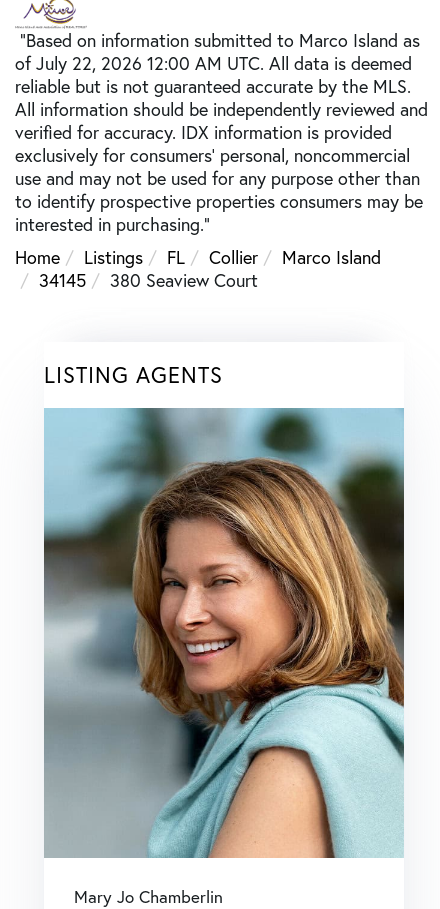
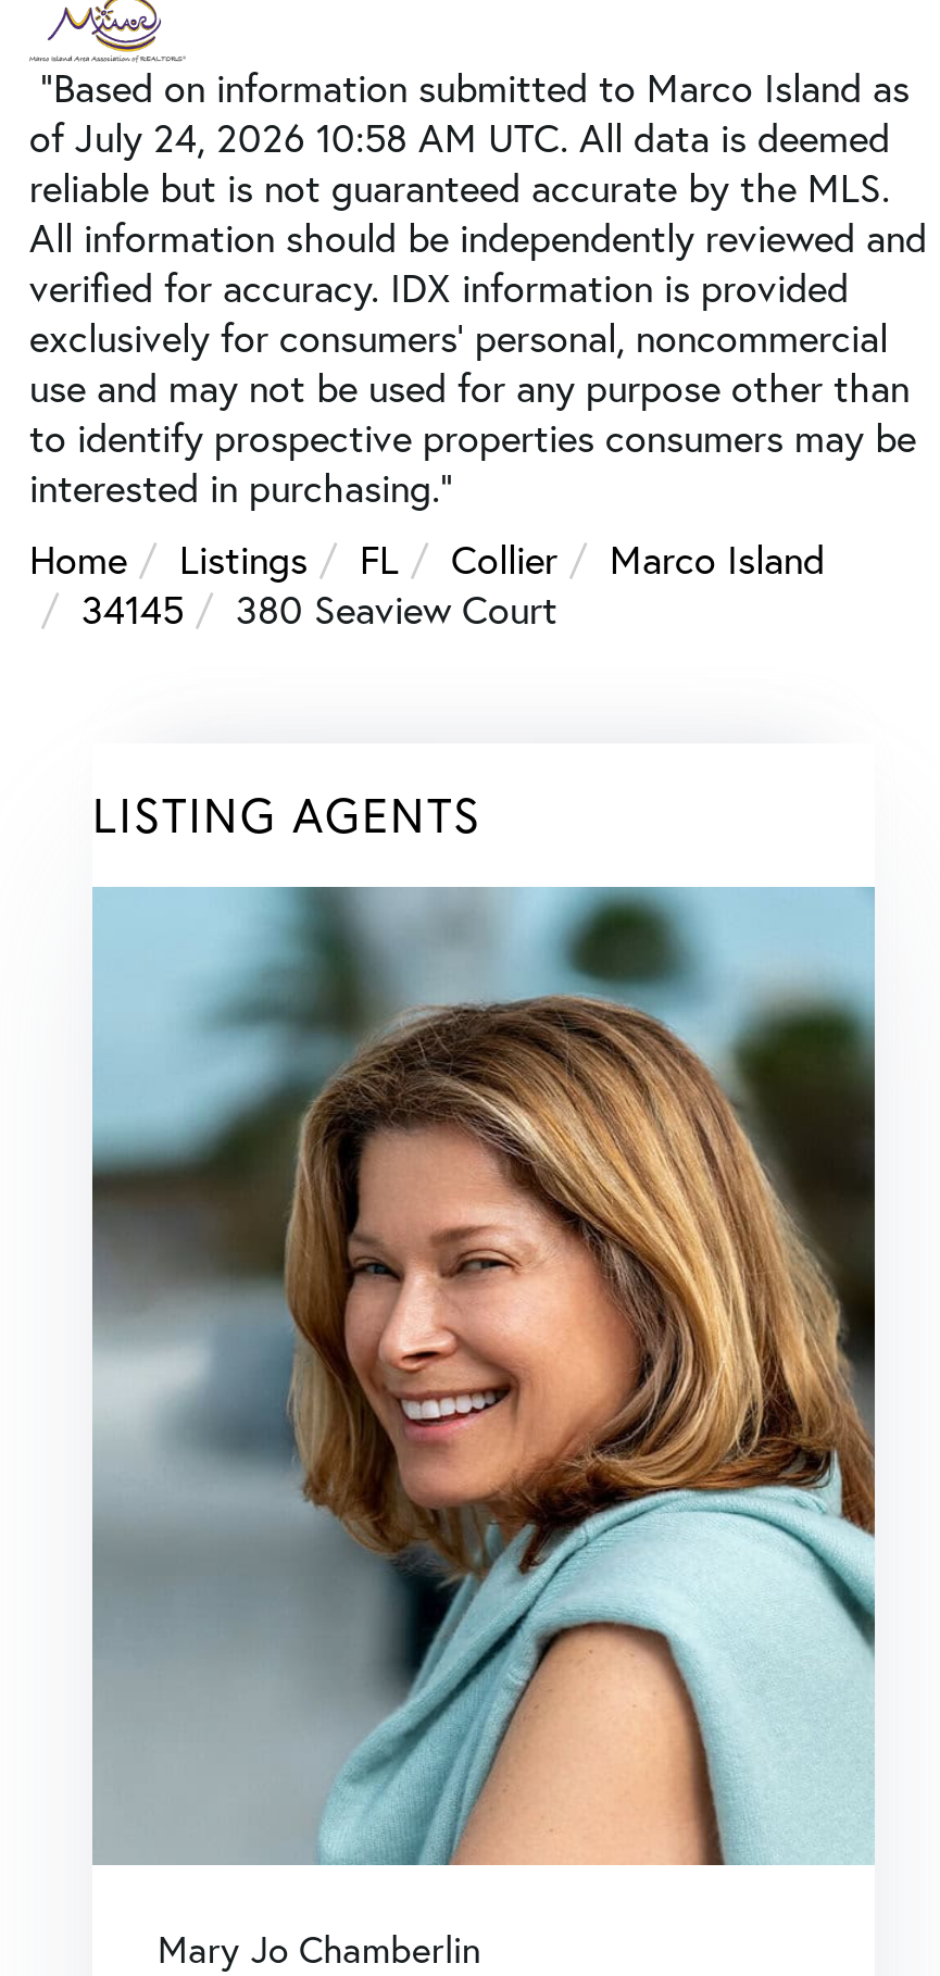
[15,52,412,75] of July 22, 2026 12:00 AM UTC. All data is deemed -> [29,113,890,163] of July 24, 2026 10:58 AM UTC. All data is deemed

